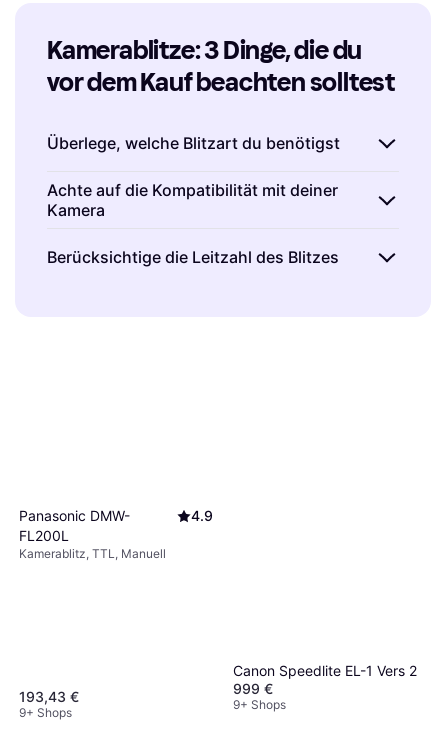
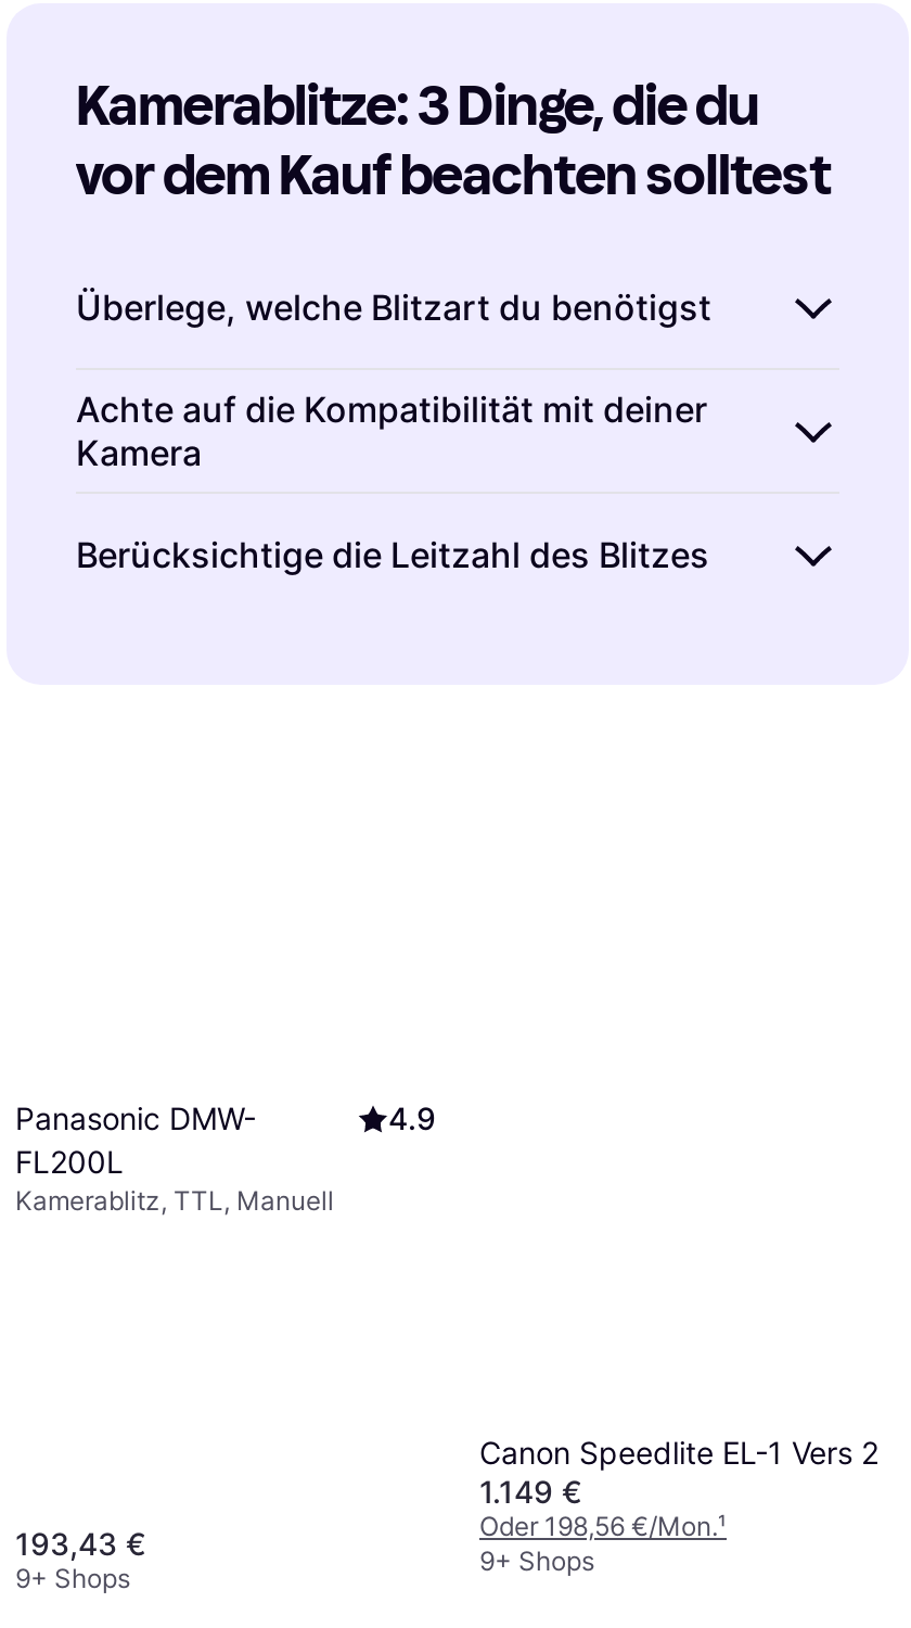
[233,680,273,697] 999 € -> [479,1473,727,1543] 1.149 € | Oder 198,56 €/Mon.¹

